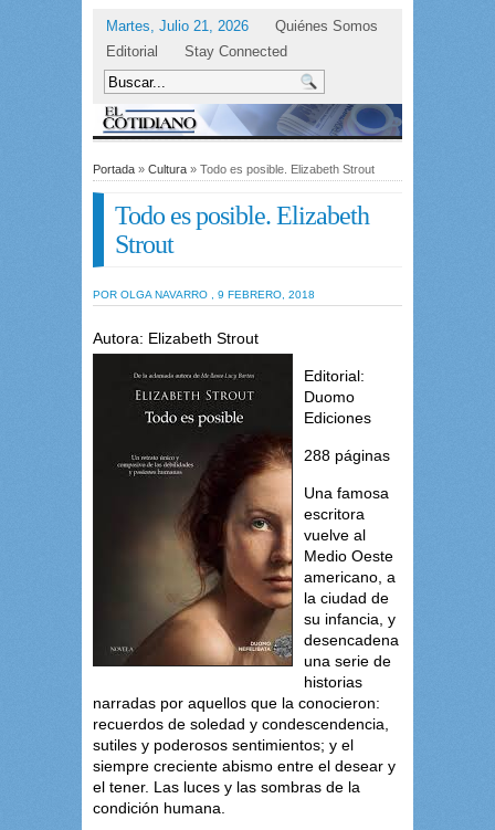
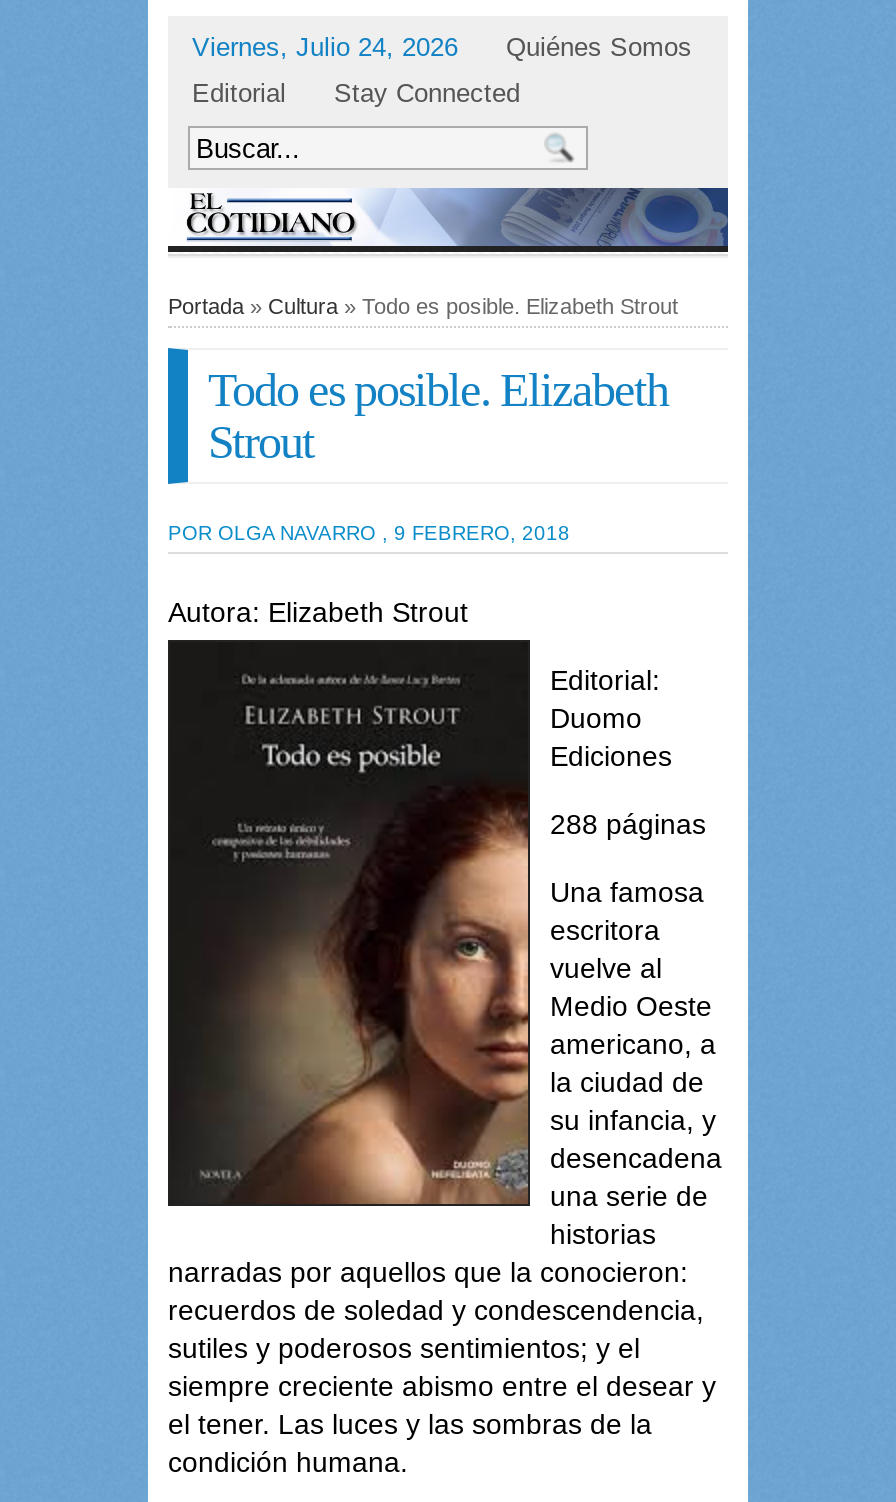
[106,18,249,34] Martes, Julio 21, 2026 -> [192,32,458,62] Viernes, Julio 24, 2026

